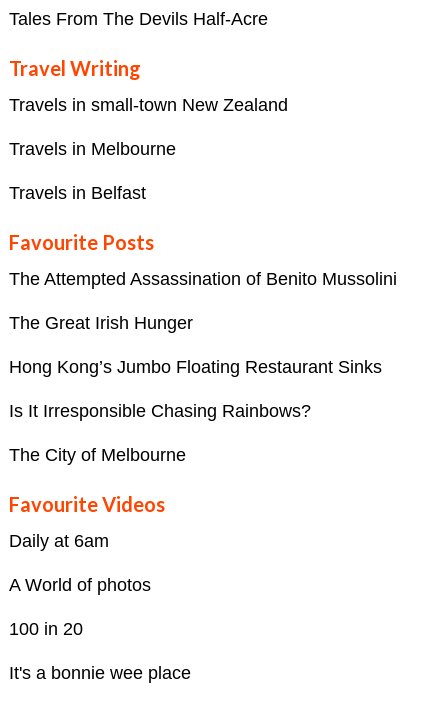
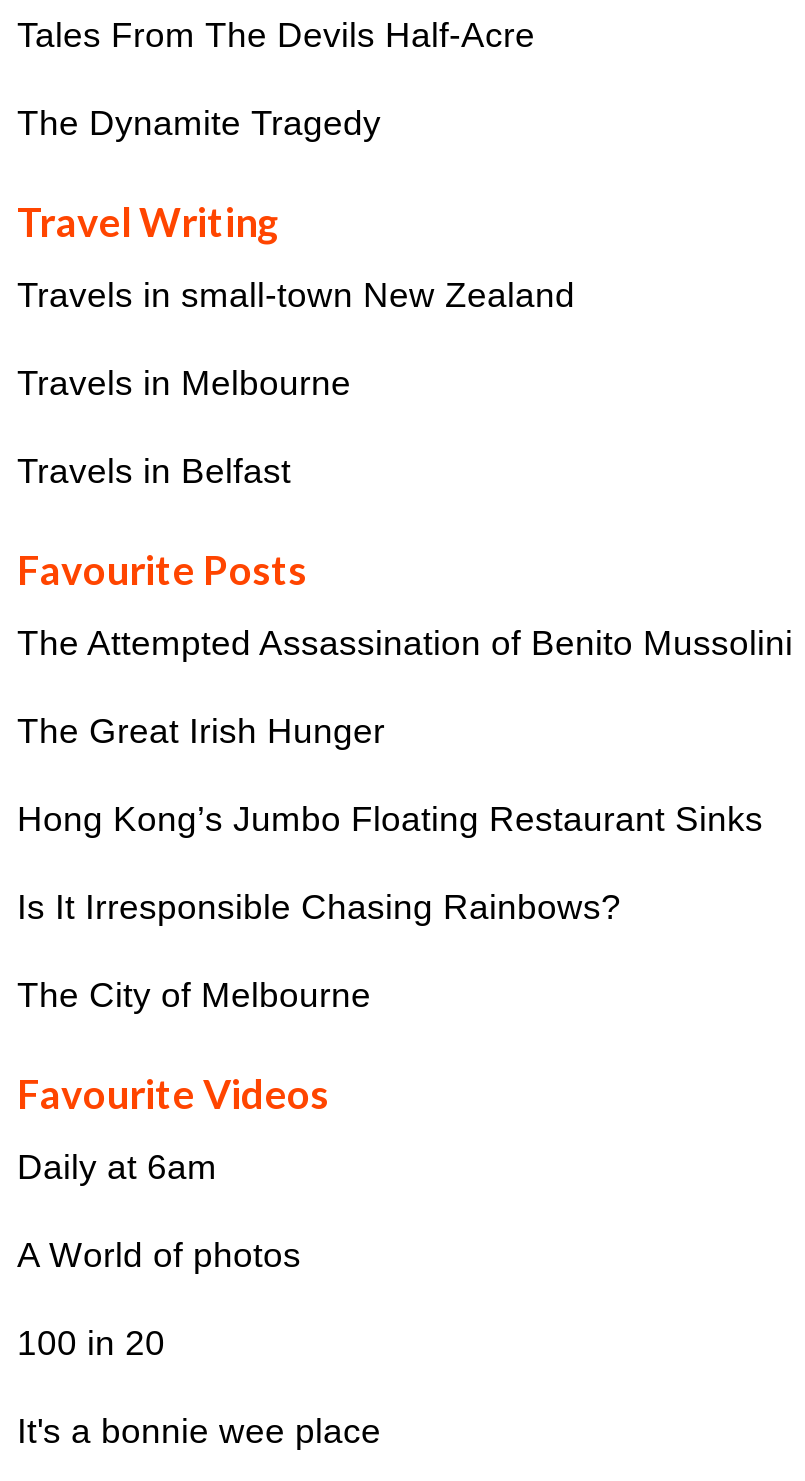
none -> [17,102,381,142] The Dynamite Tragedy

